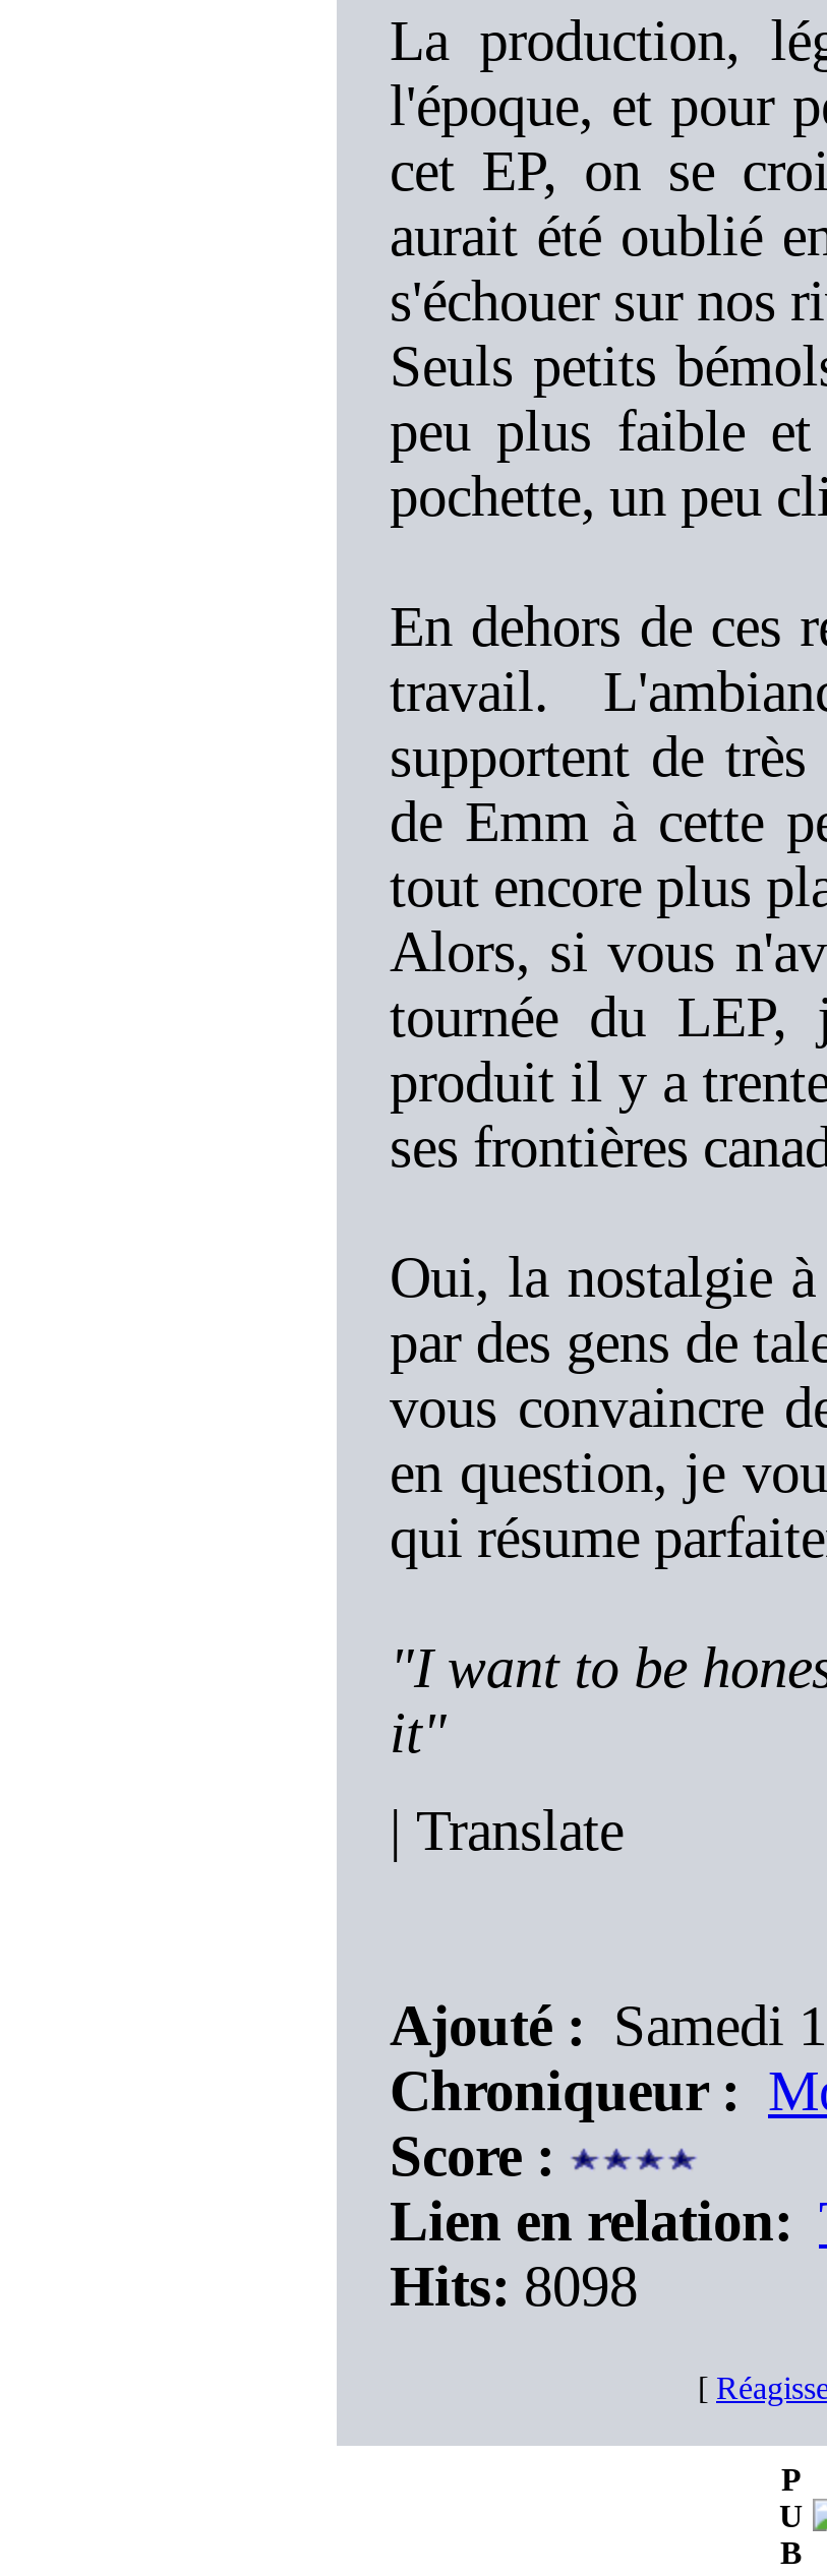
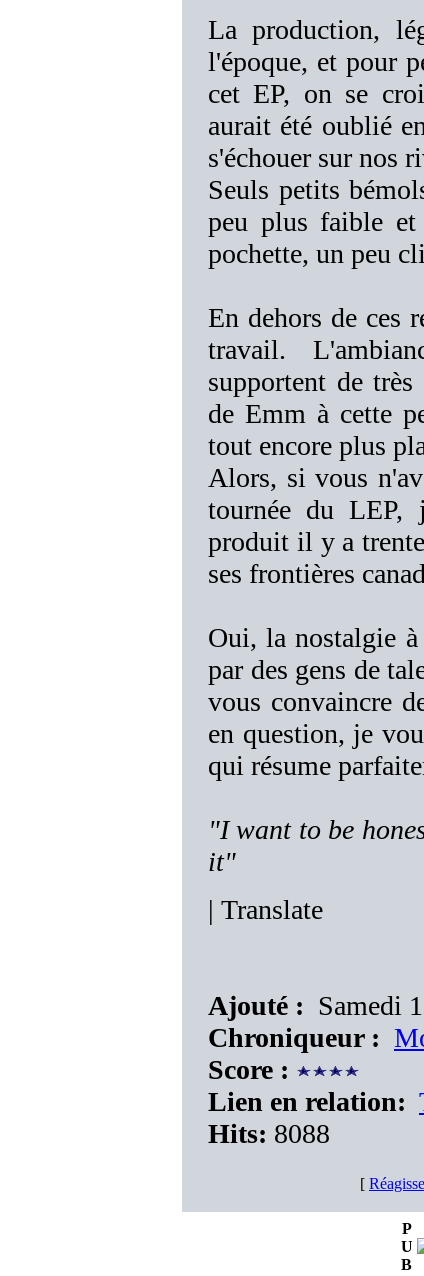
[390,2255,638,2318] Hits: 8098 -> [208,1118,330,1149] Hits: 8088

